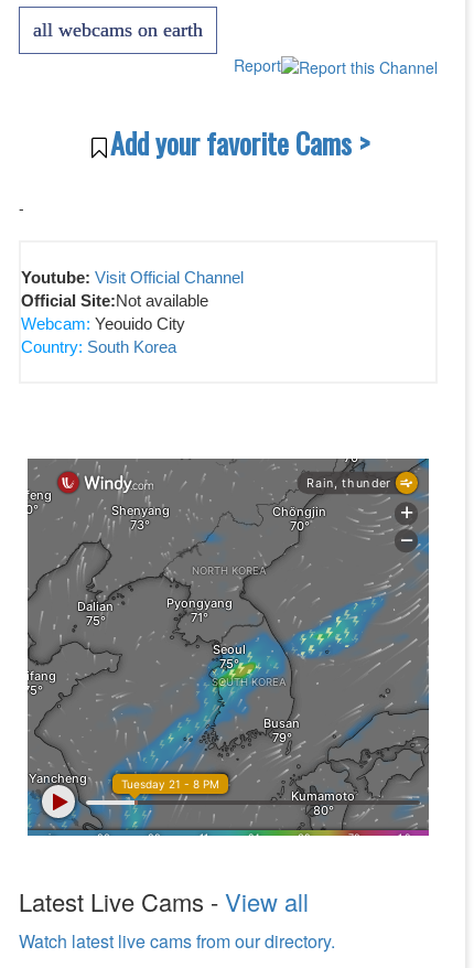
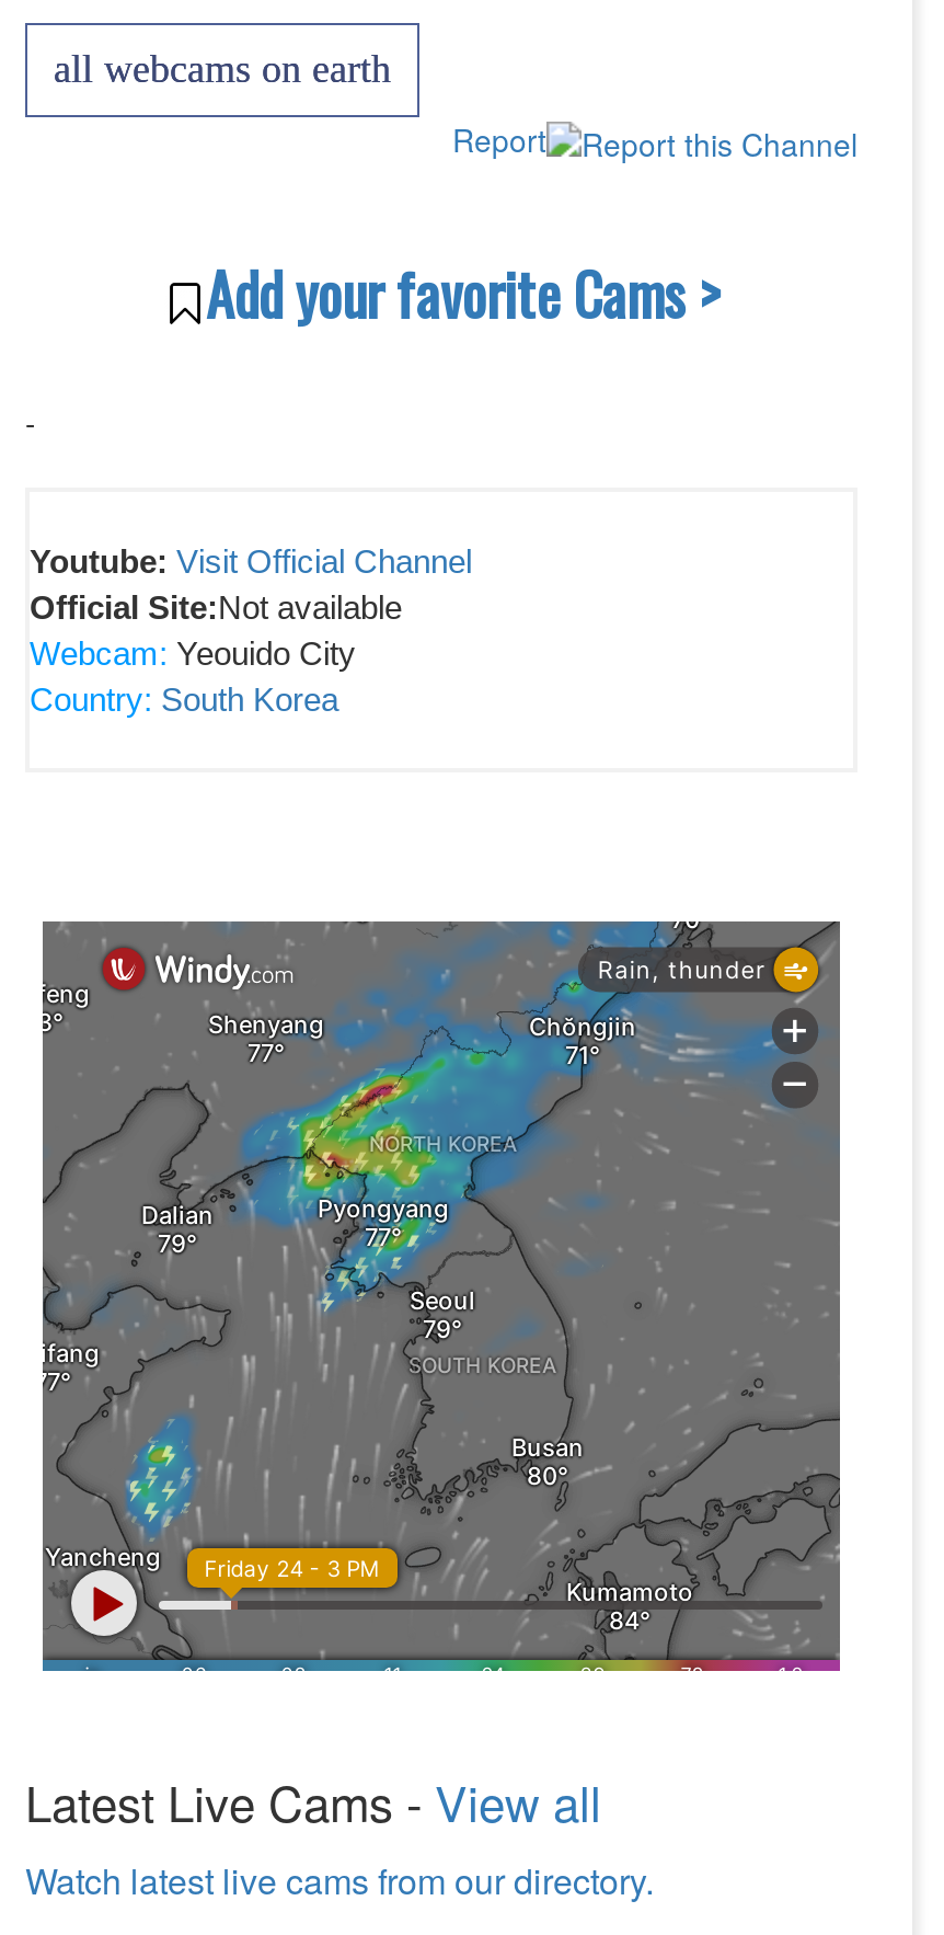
[28,459,429,829] [image] -> [43,921,840,1660] [image]

